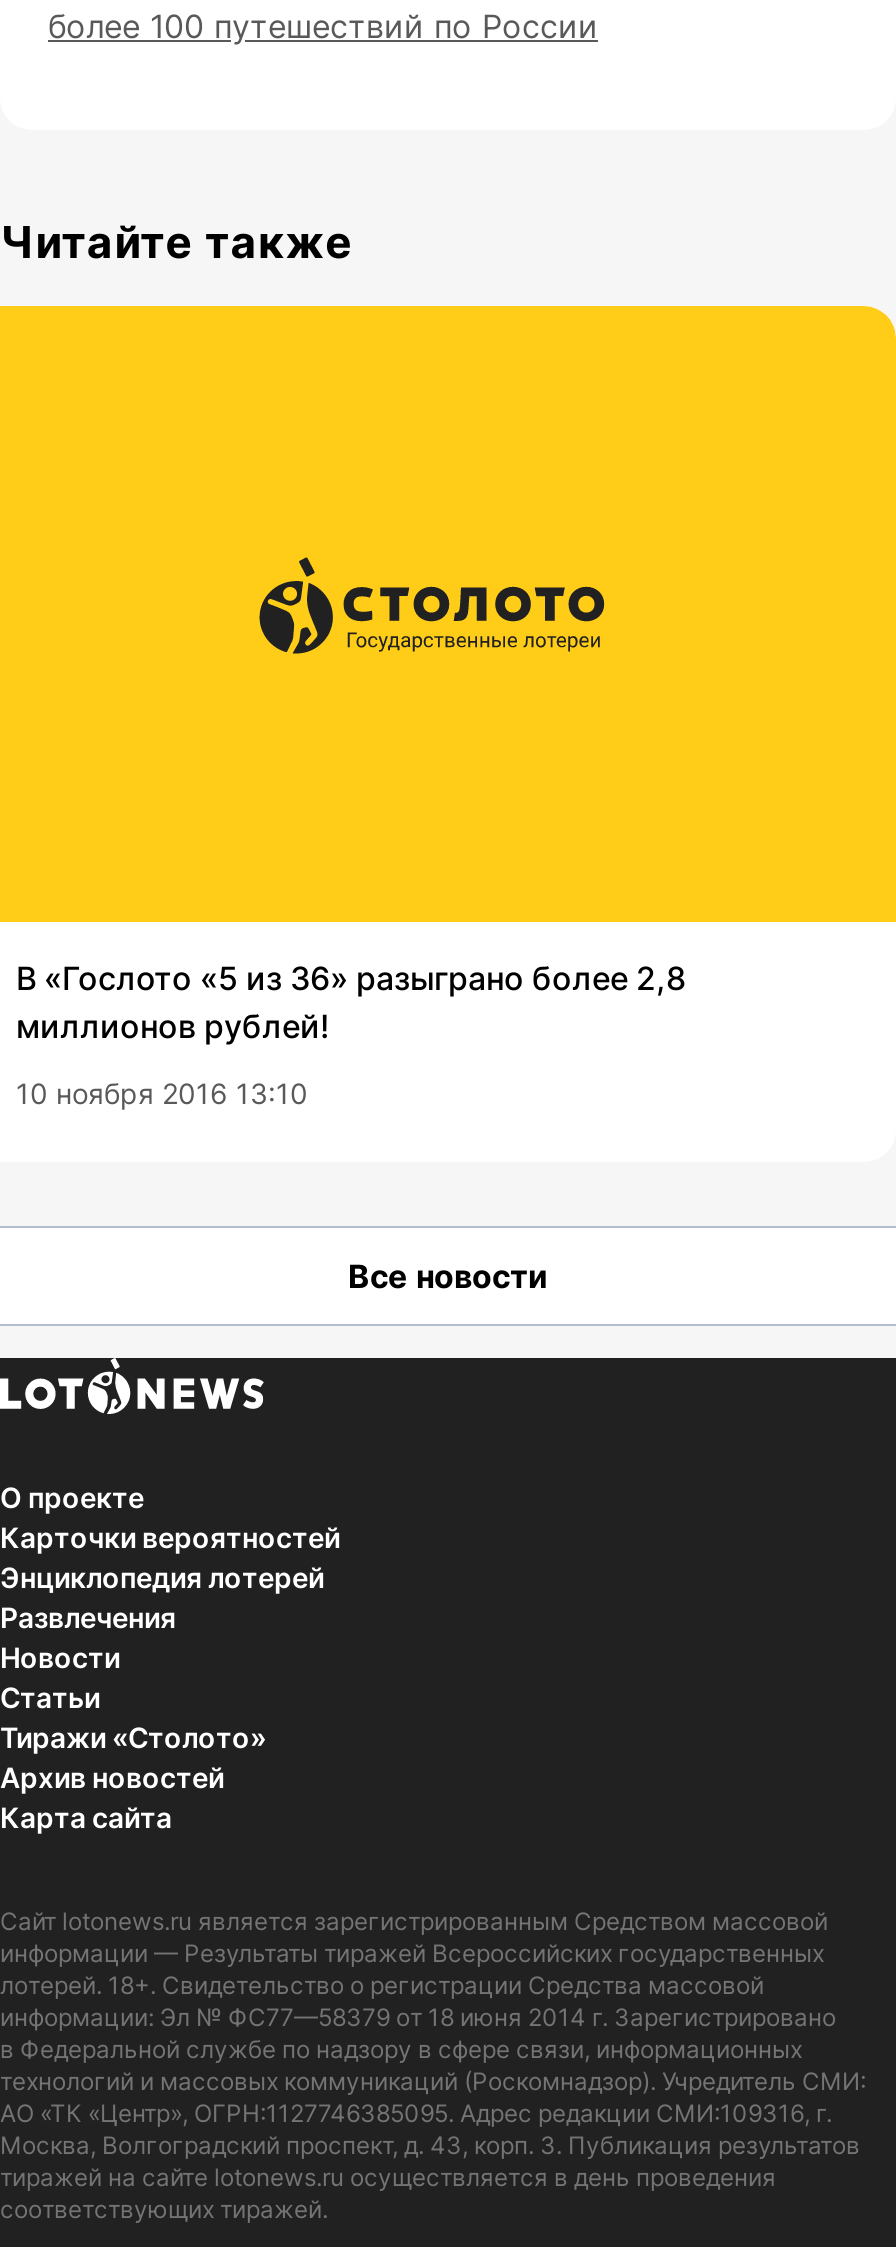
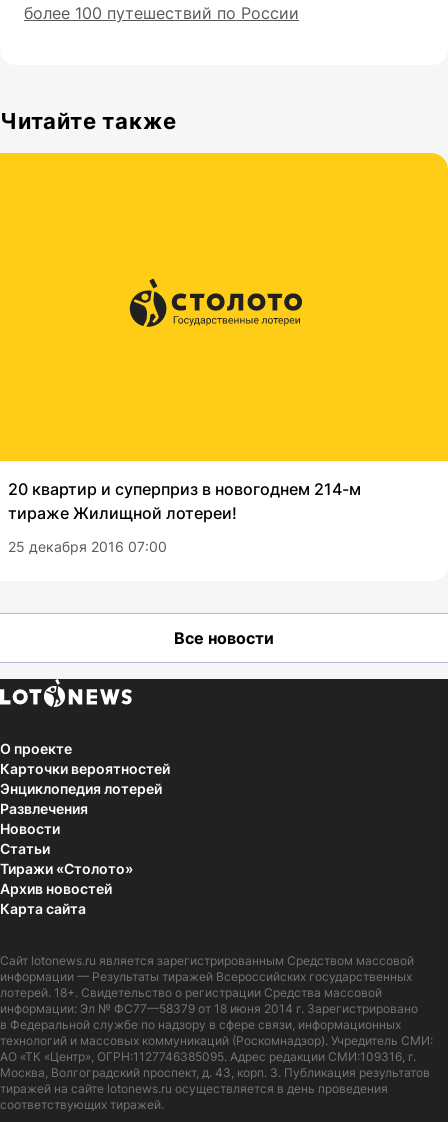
[16,958,686,1046] В «Гослото «5 из 36» разыграно более 2,8 | миллионов рублей! -> [8,479,361,523] 20 квартир и суперприз в новогоднем 214-м | тираже Жилищной лотереи!
[16,1076,308,1110] 10 ноября 2016 13:10 -> [8,538,167,555] 25 декабря 2016 07:00

